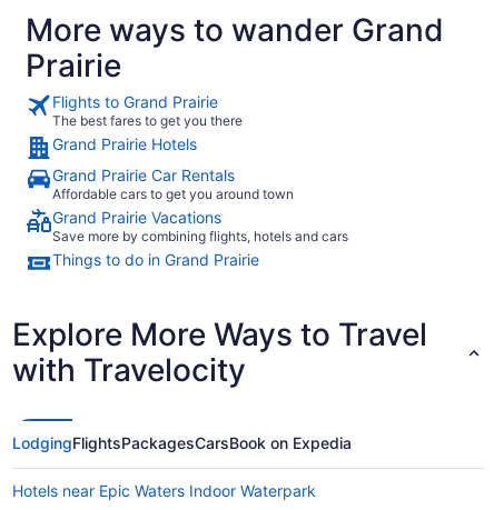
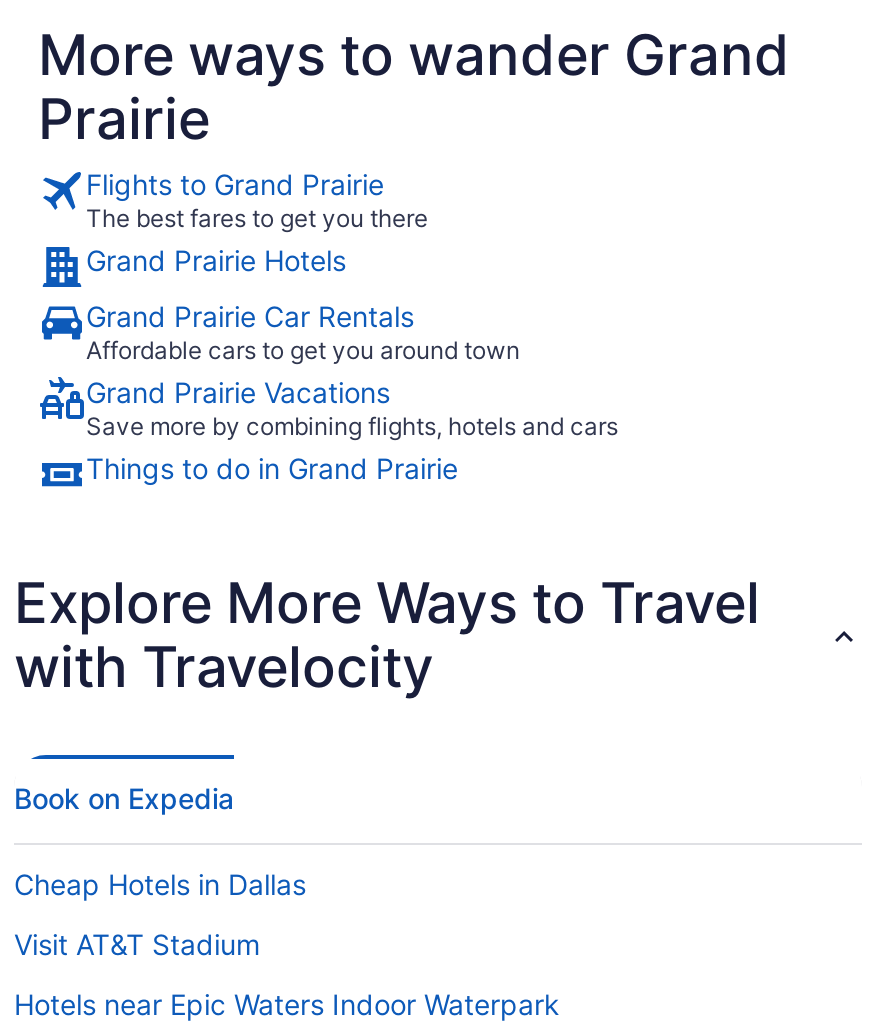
[12,433,352,452] LodgingFlightsPackagesCarsBook on Expedia -> [14,781,306,961] Book on Expedia | Cheap Hotels in Dallas | Visit AT&T Stadium

